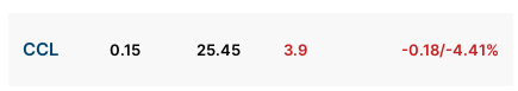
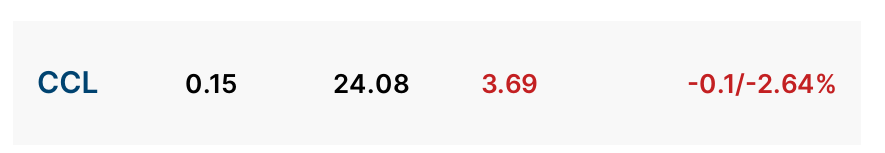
[196,40,241,59] 25.45 -> [333,66,409,98] 24.08
[283,40,307,59] 3.9 -> [481,66,537,98] 3.69
[401,40,499,59] -0.18/-4.41% -> [687,66,837,98] -0.1/-2.64%

